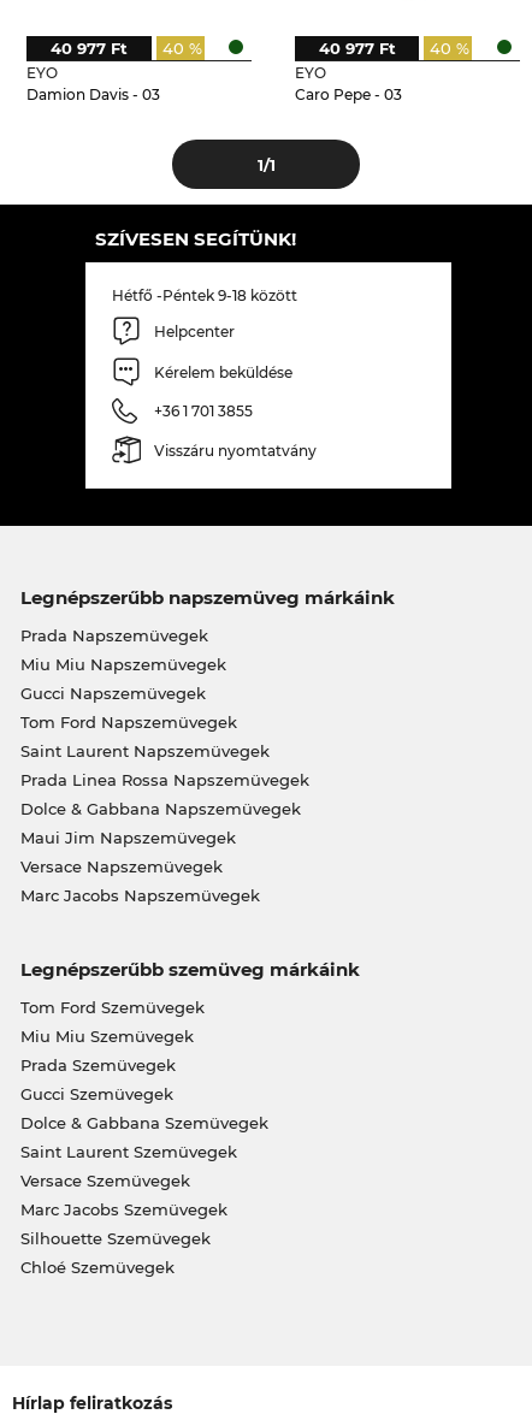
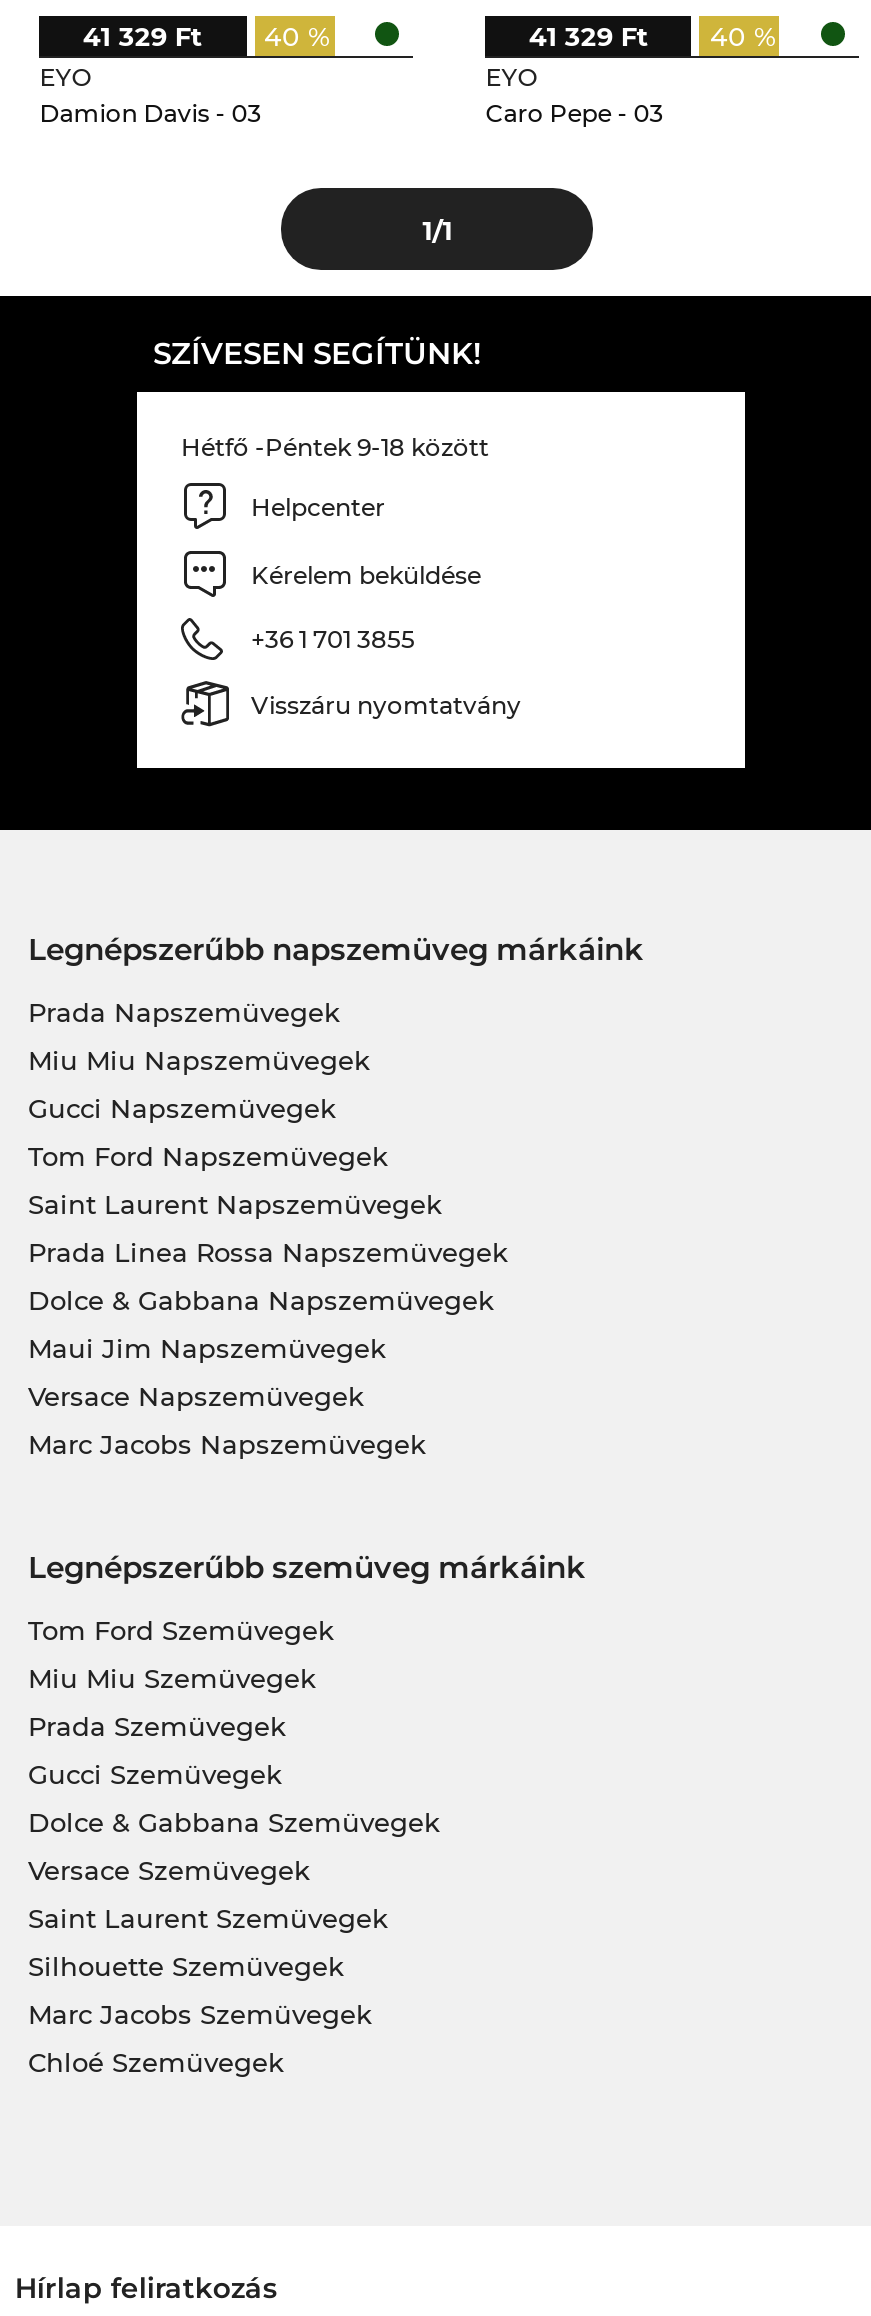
[50,39,202,58] 40 977 Ft 40 % -> [83,21,330,53] 41 329 Ft 40 %
[319,39,470,58] 40 977 Ft 40 % -> [529,21,776,53] 41 329 Ft 40 %
moved [20,1143,237,1162] -> [28,1903,388,1935]: Saint Laurent Szemüvegek
moved [20,1171,190,1191] -> [28,1855,310,1887]: Versace Szemüvegek
moved [20,1200,227,1220] -> [28,1999,372,2031]: Marc Jacobs Szemüvegek
moved [20,1229,210,1249] -> [28,1951,344,1983]: Silhouette Szemüvegek

